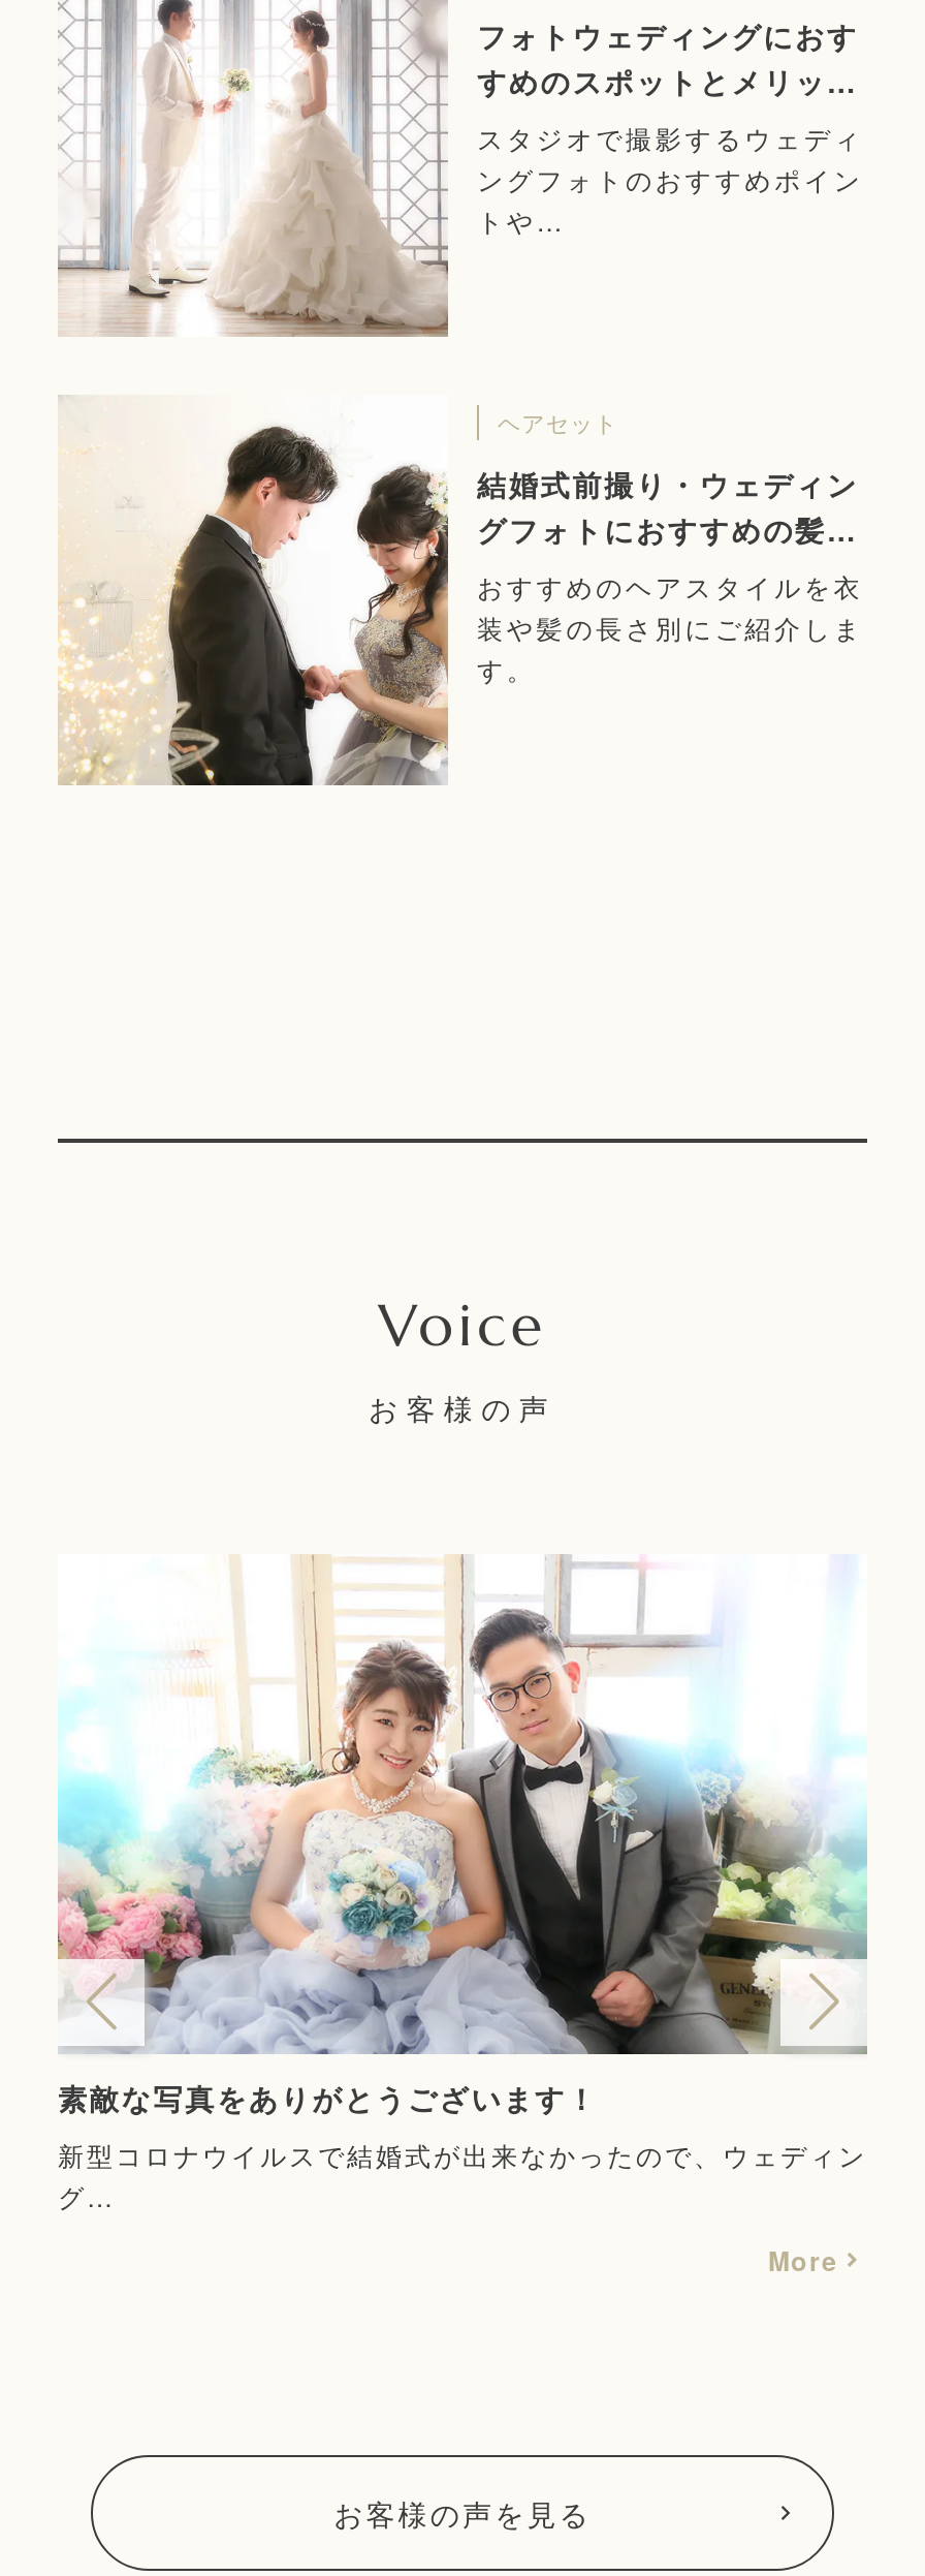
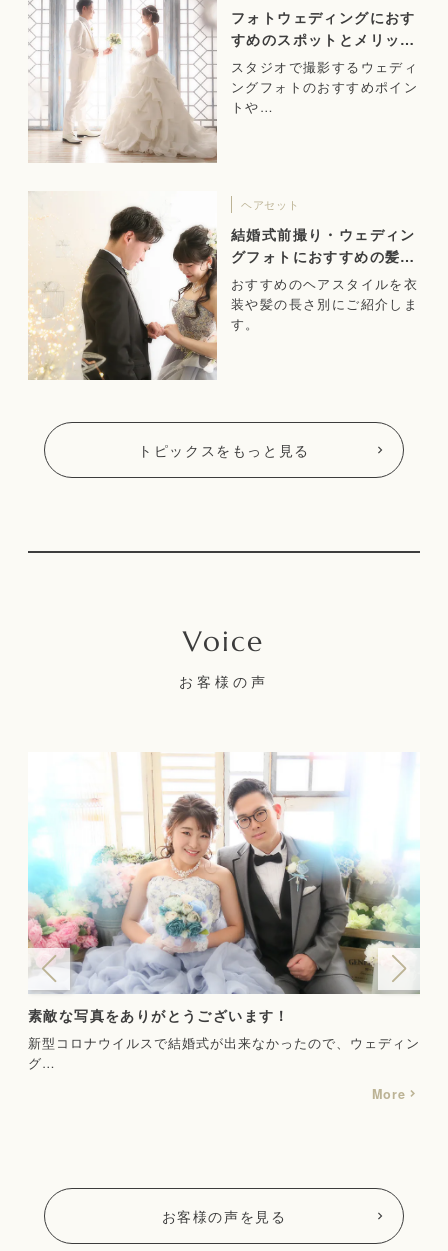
none -> [138,440,310,460] トピックスをもっと見る

